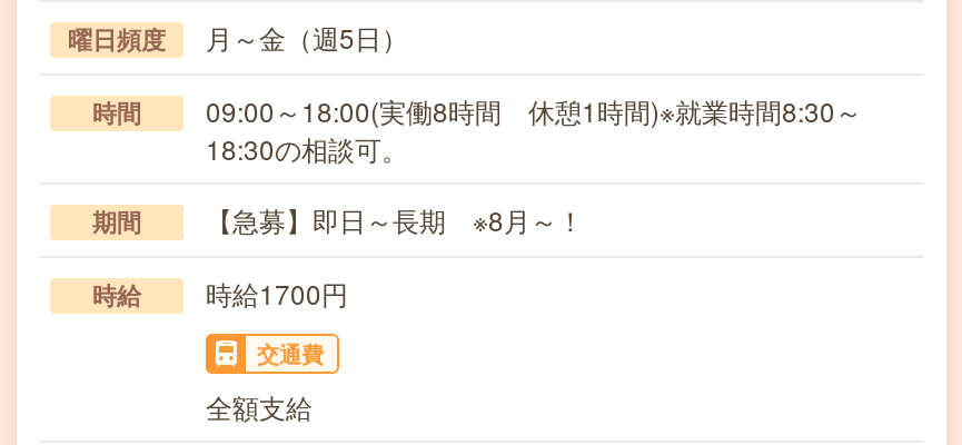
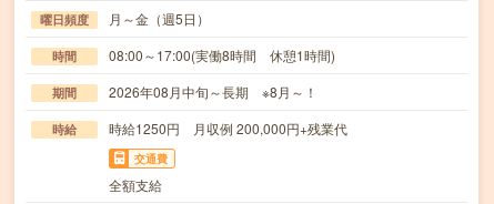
[206,91,862,167] 09:00～18:00(実働8時間 休憩1時間)※就業時間8:30～ | 18:30の相談可。 -> [109,45,335,64] 08:00～17:00(実働8時間 休憩1時間)
[206,200,584,238] 【急募】即日～長期 ※8月～！ -> [109,82,317,101] 2026年08月中旬～長期 ※8月～！
[206,274,348,311] 時給1700円 -> [109,119,347,137] 時給1250円 月収例 200,000円+残業代

